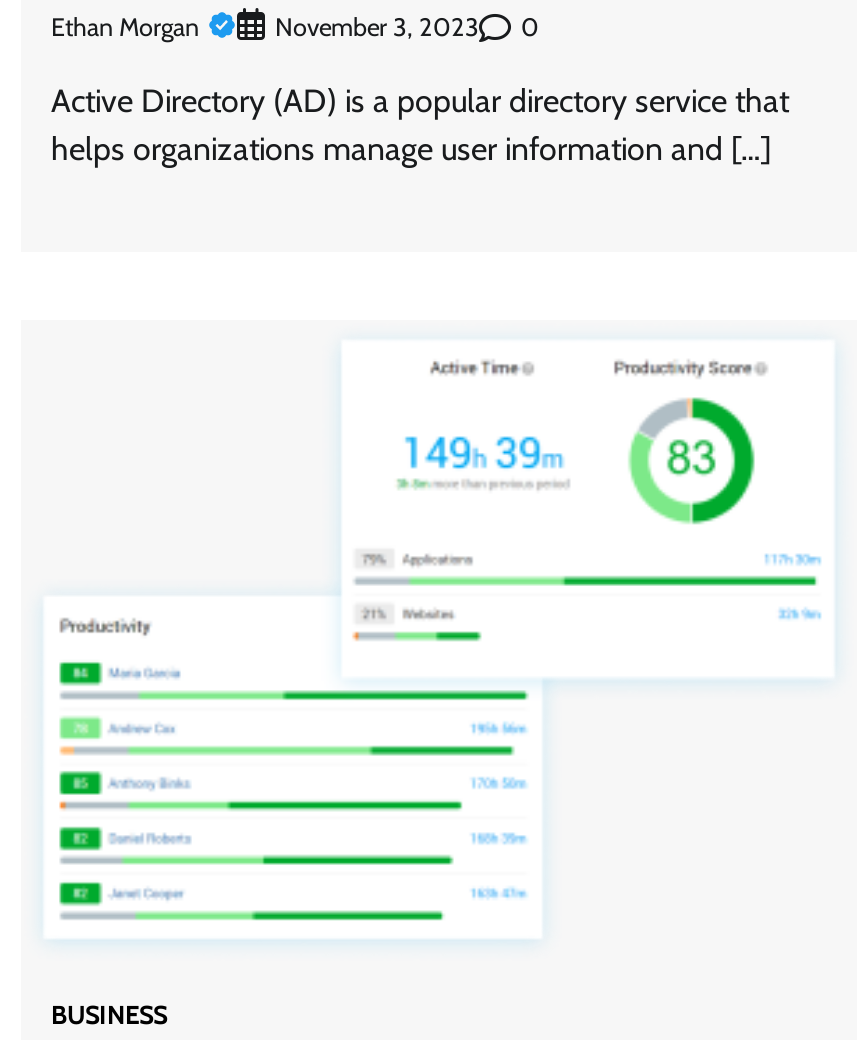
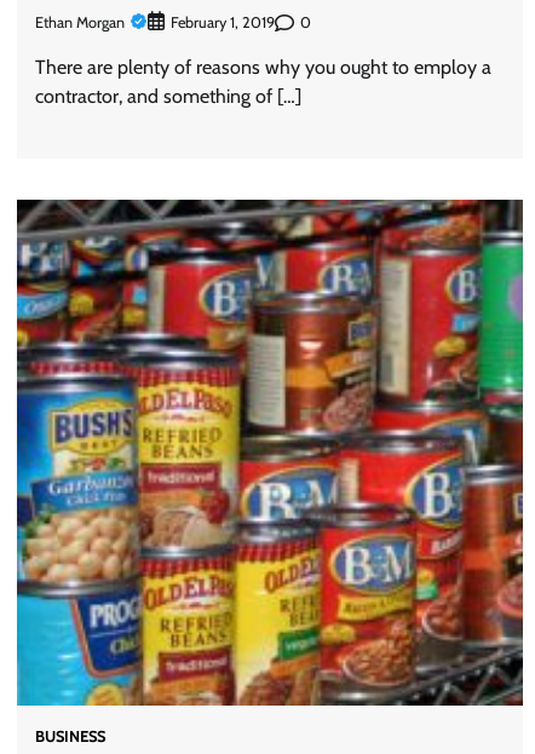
[275,12,479,42] November 3, 2023 -> [171,14,275,32] February 1, 2019
[51,82,789,168] Active Directory (AD) is a popular directory service that | helps organizations manage user information and […] -> [35,56,491,108] There are plenty of reasons why you ought to employ a | contractor, and something of […]
[21,320,857,962] [image] -> [16,198,524,707] [image]

